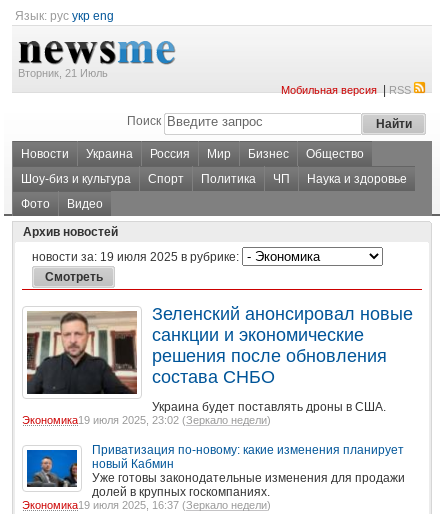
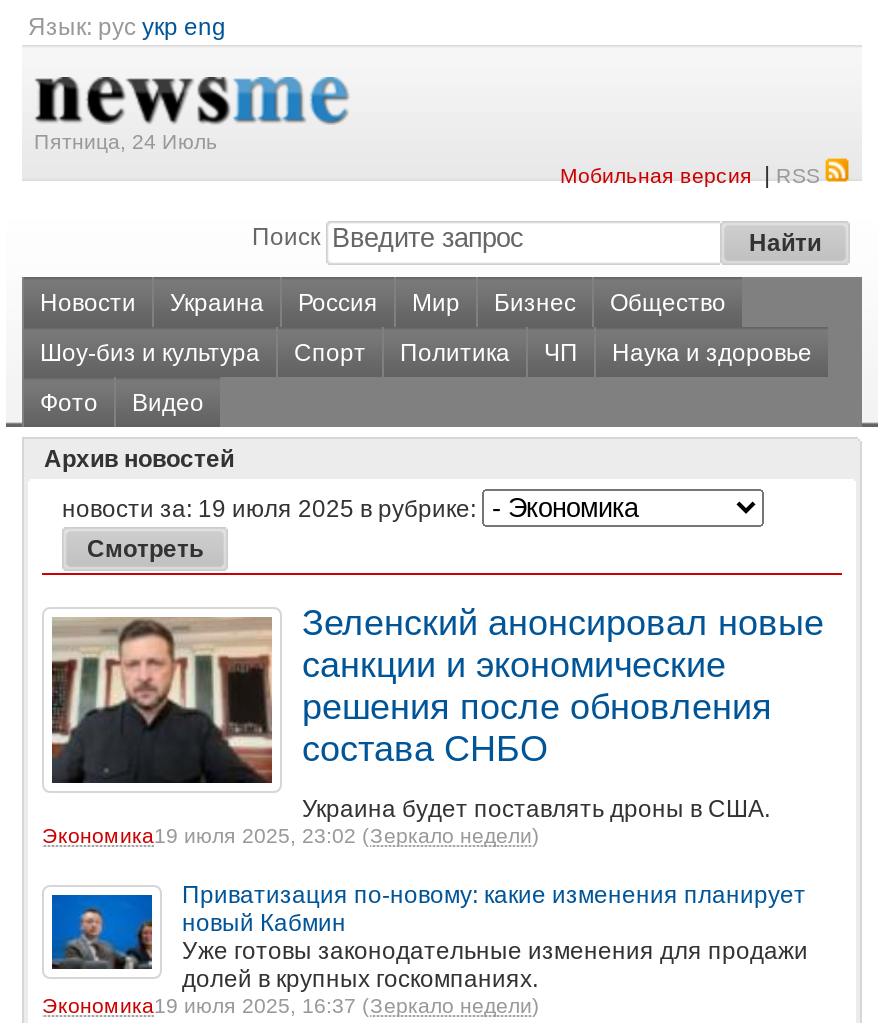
[18,67,108,79] Вторник, 21 Июль -> [34,129,218,153] Пятница, 24 Июль

